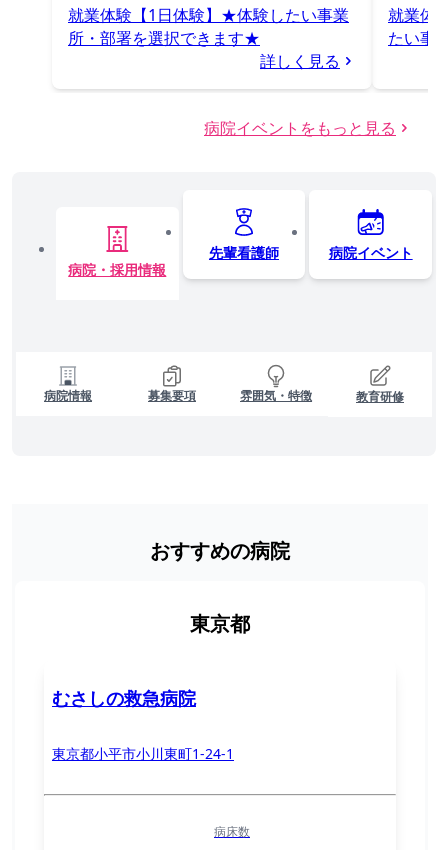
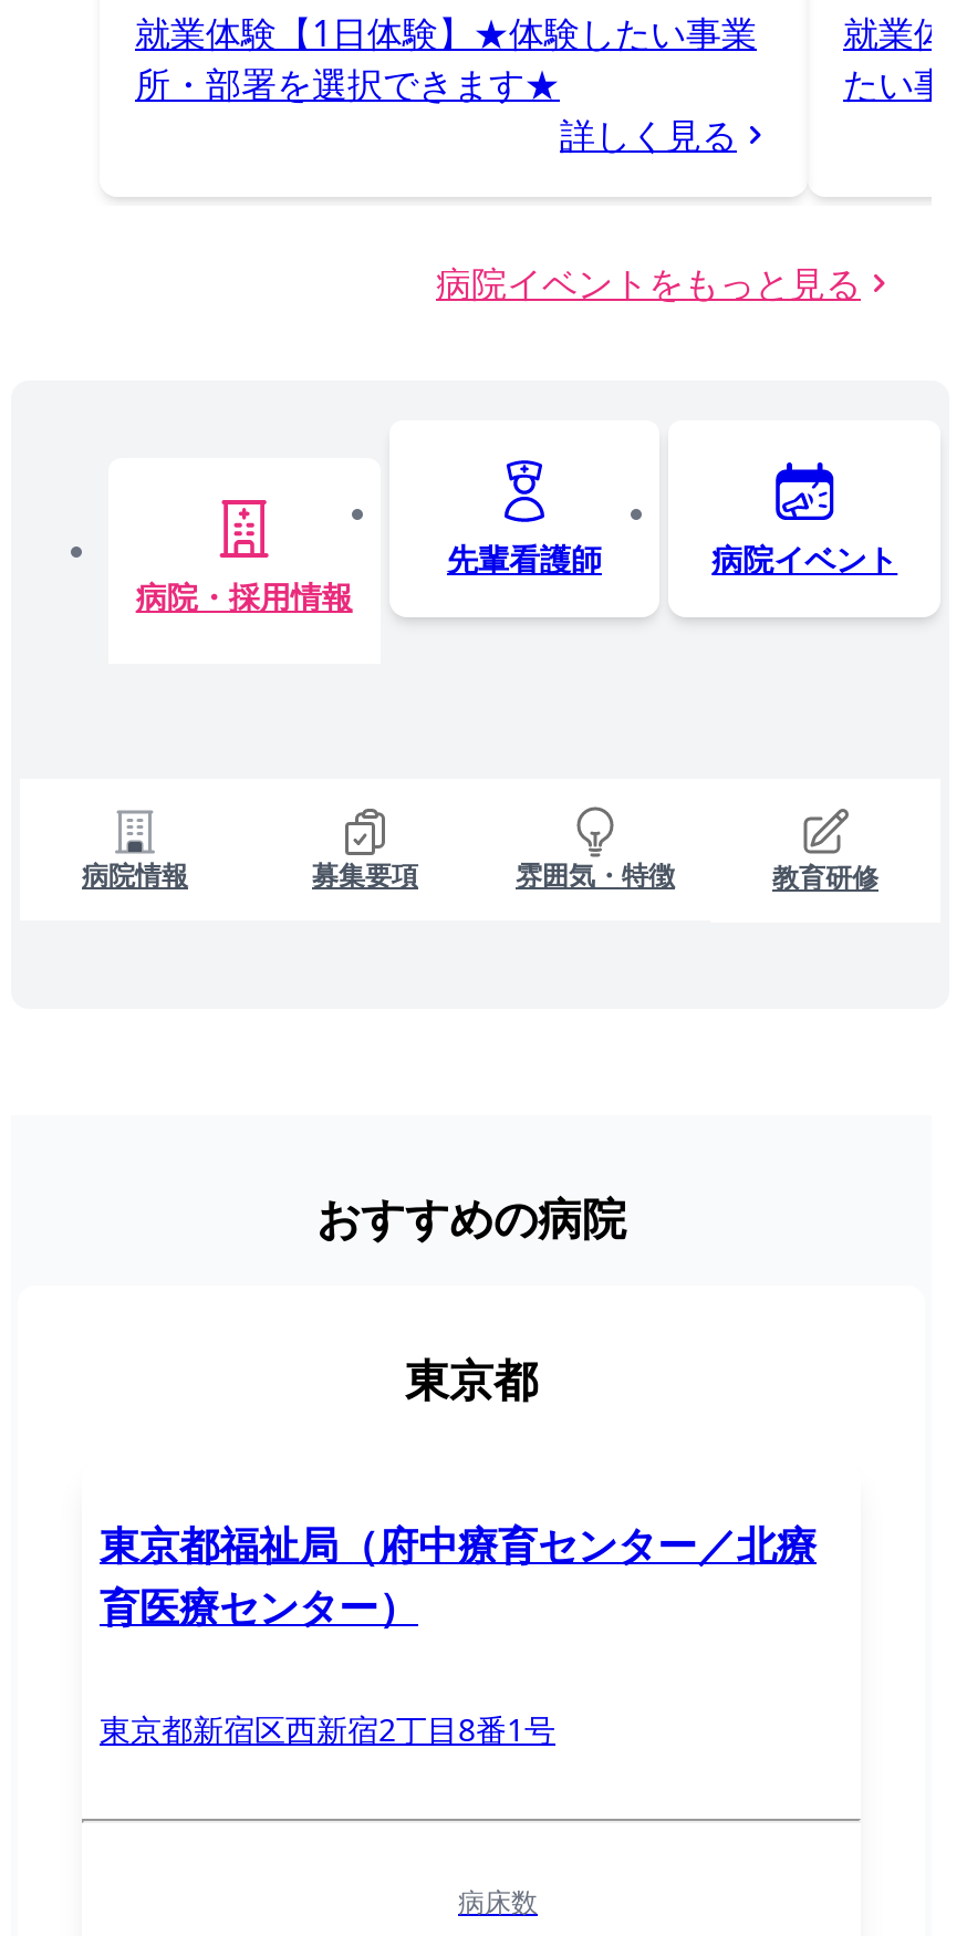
[52,686,196,710] むさしの救急病院 -> [100,1518,817,1633] 東京都福祉局（府中療育センター／北療 | 育医療センター）
[52,744,234,763] 東京都小平市小川東町1-24-1 -> [100,1708,555,1750] 東京都新宿区西新宿2丁目8番1号

